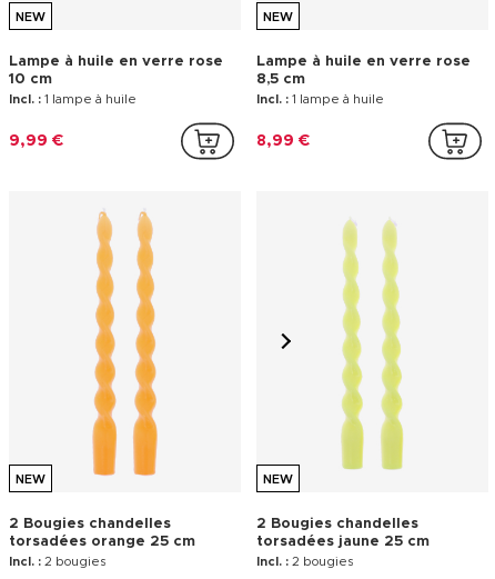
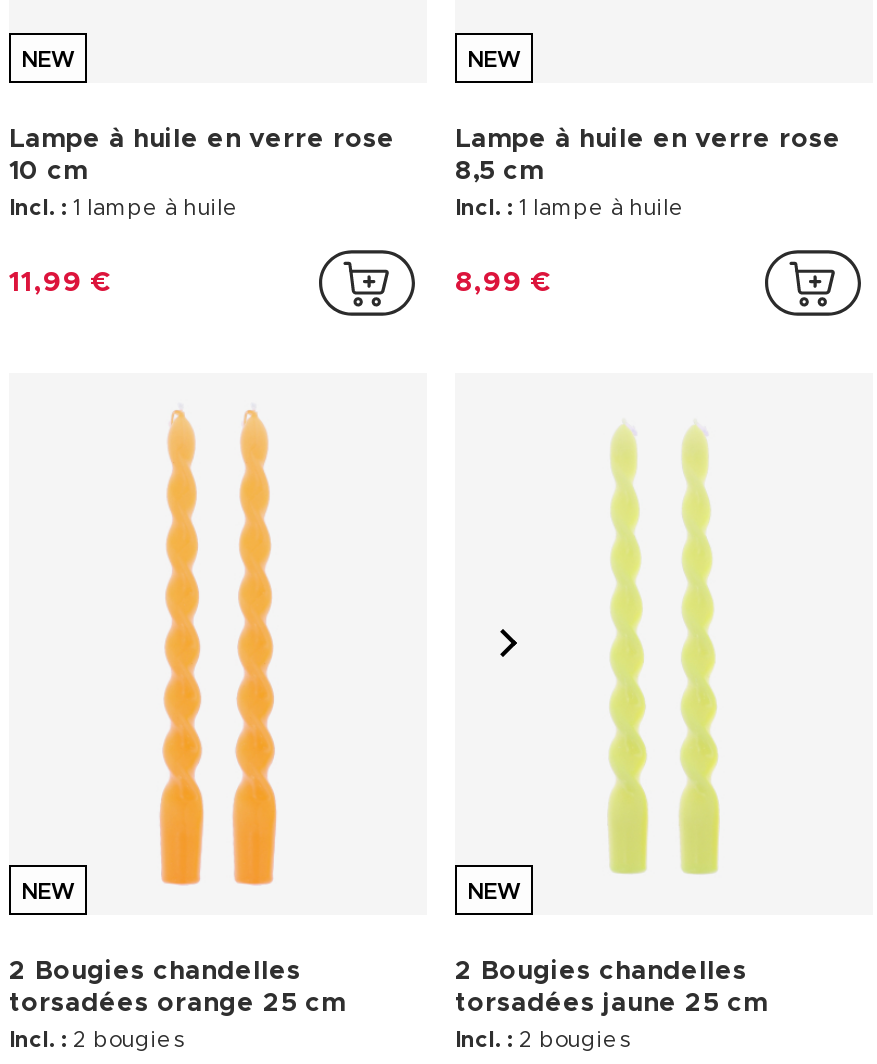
[9,133,63,149] 9,99 € -> [9,269,111,297] 11,99 €

